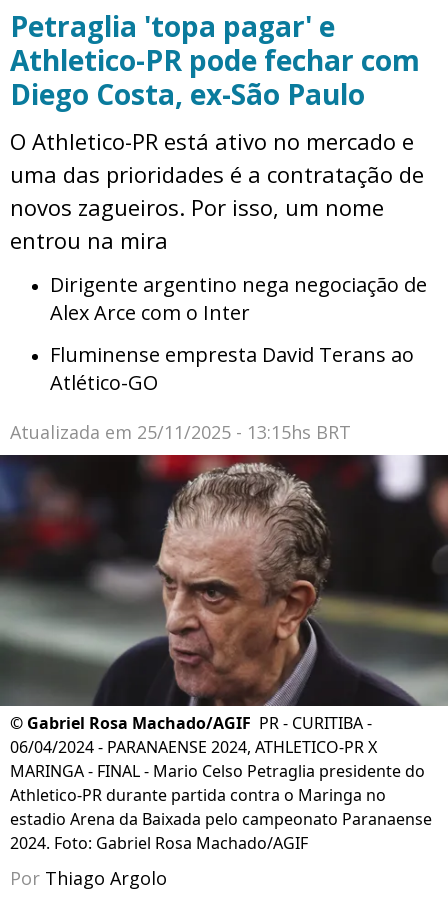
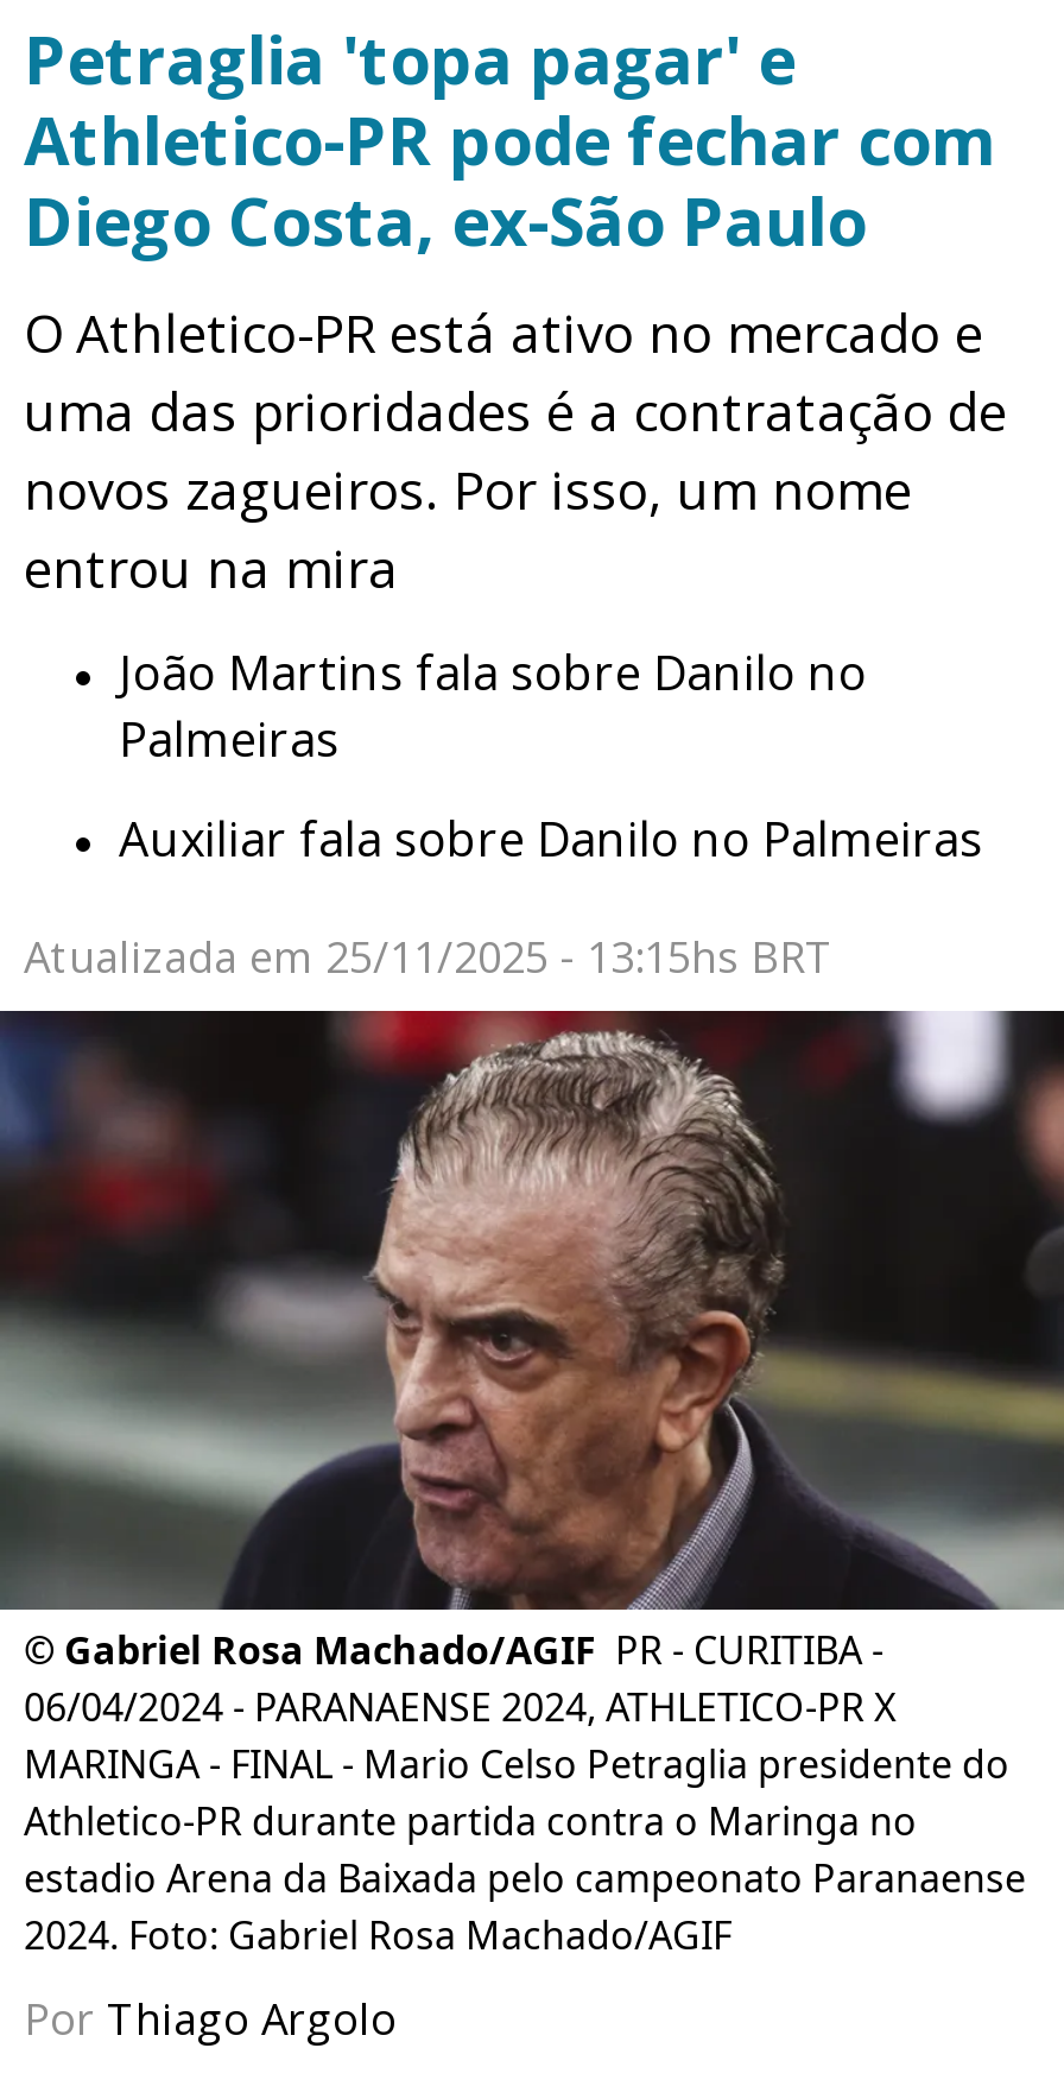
[50,271,427,326] Dirigente argentino nega negociação de | Alex Arce com o Inter -> [119,640,867,771] João Martins fala sobre Danilo no | Palmeiras
[50,341,414,396] Fluminense empresta David Terans ao | Atlético-GO -> [119,807,983,871] Auxiliar fala sobre Danilo no Palmeiras

